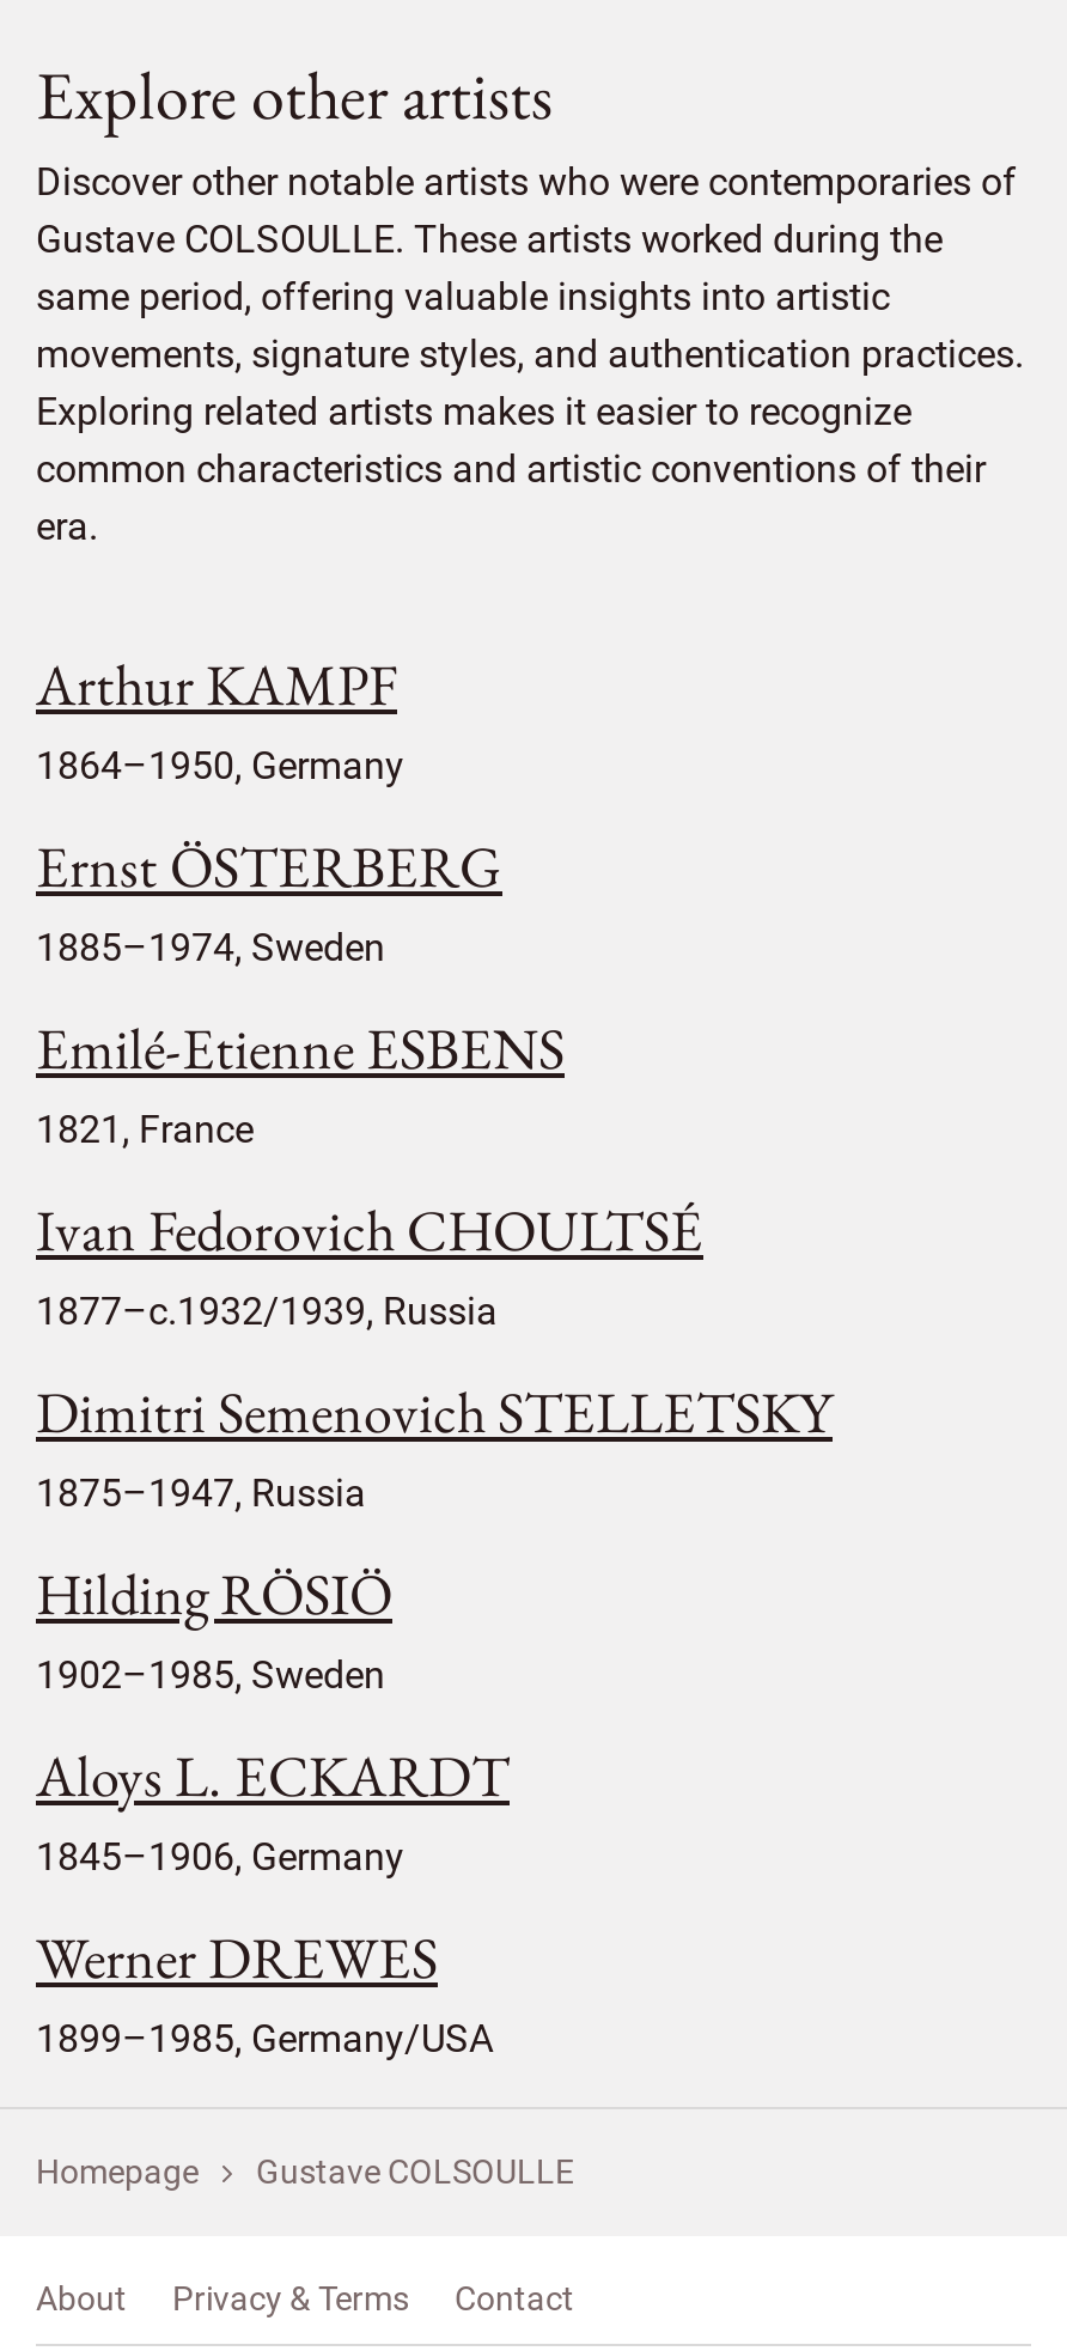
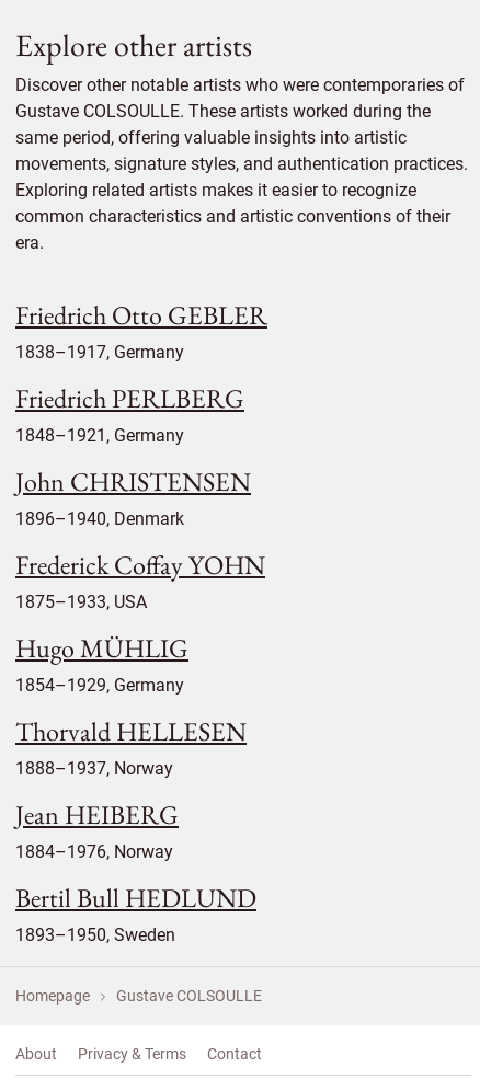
[36,646,404,787] Arthur KAMPF | 1864–1950, Germany -> [15,298,267,362] Friedrich Otto GEBLER | 1838–1917, Germany
[36,828,502,969] Ernst ÖSTERBERG | 1885–1974, Sweden -> [15,381,244,445] Friedrich PERLBERG | 1848–1921, Germany
[36,1010,565,1151] Emilé-Etienne ESBENS | 1821, France -> [15,464,251,529] John CHRISTENSEN | 1896–1940, Denmark
[36,1192,703,1333] Ivan Fedorovich CHOULTSÉ | 1877–c.1932/1939, Russia -> [15,547,265,612] Frederick Coffay YOHN | 1875–1933, USA
[36,1374,833,1515] Dimitri Semenovich STELLETSKY | 1875–1947, Russia -> [15,631,188,695] Hugo MÜHLIG | 1854–1929, Germany
[36,1556,392,1697] Hilding RÖSIÖ | 1902–1985, Sweden -> [15,714,247,778] Thorvald HELLESEN | 1888–1937, Norway
[36,1737,510,1879] Aloys L. ECKARDT | 1845–1906, Germany -> [15,797,179,862] Jean HEIBERG | 1884–1976, Norway
[36,1919,493,2061] Werner DREWES | 1899–1985, Germany/USA -> [15,880,256,945] Bertil Bull HEDLUND | 1893–1950, Sweden

